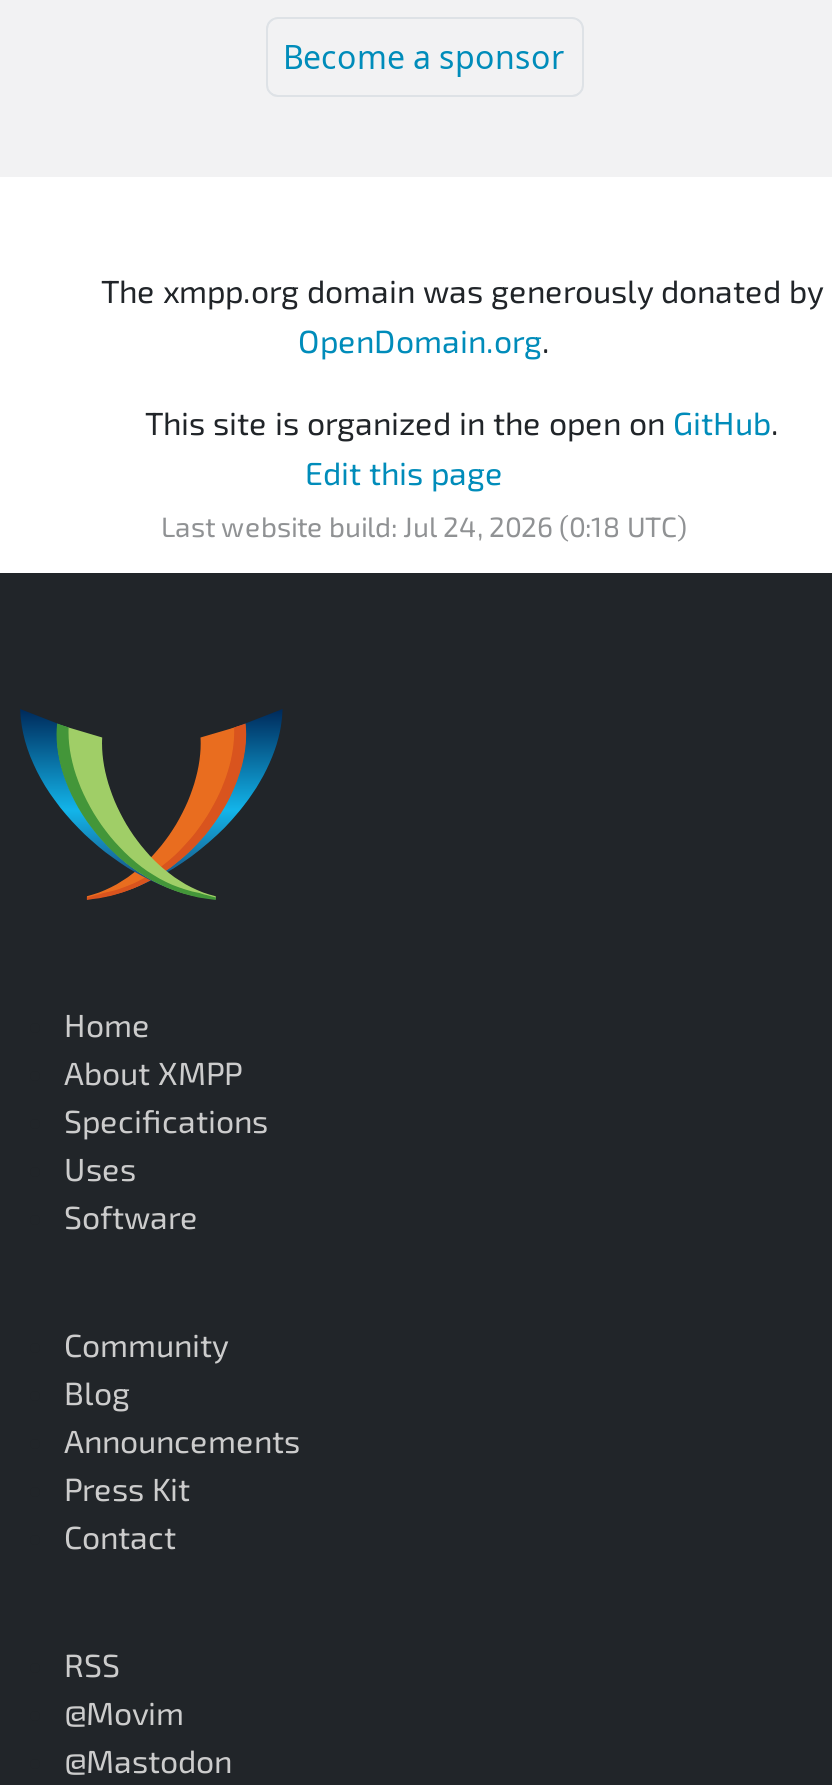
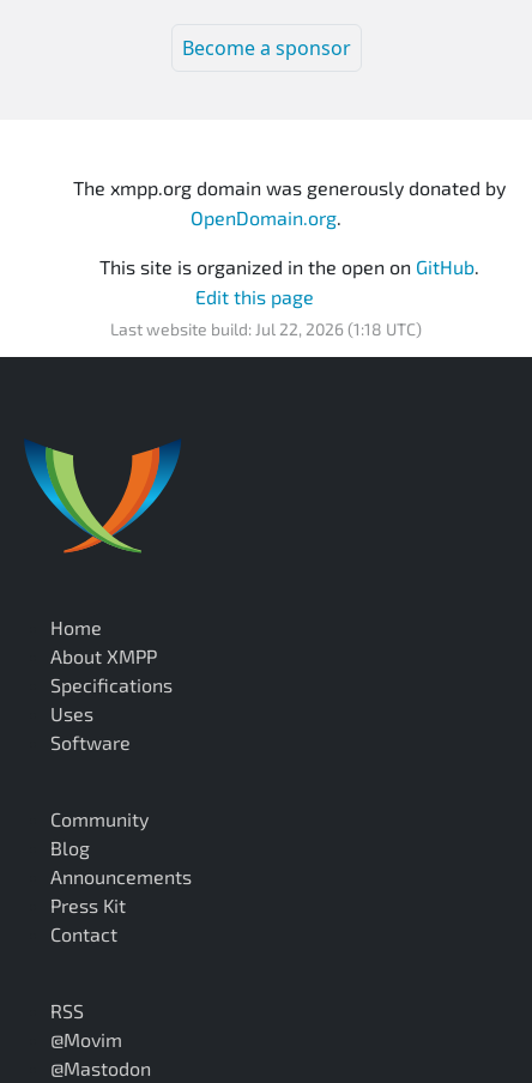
[161,509,687,543] Last website build: Jul 24, 2026 (0:18 UTC) -> [110,319,422,339] Last website build: Jul 22, 2026 (1:18 UTC)

